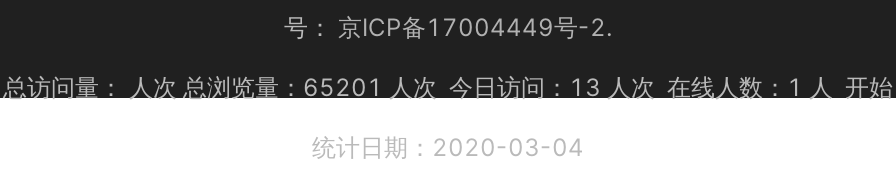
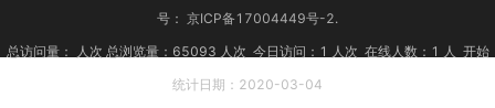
[3,72,893,102] 总访问量：人次总浏览量：65201 人次 今日访问：13 人次 在线人数：1 人 开始 -> [6,43,489,60] 总访问量：人次总浏览量：65093 人次 今日访问：1 人次 在线人数：1 人 开始

